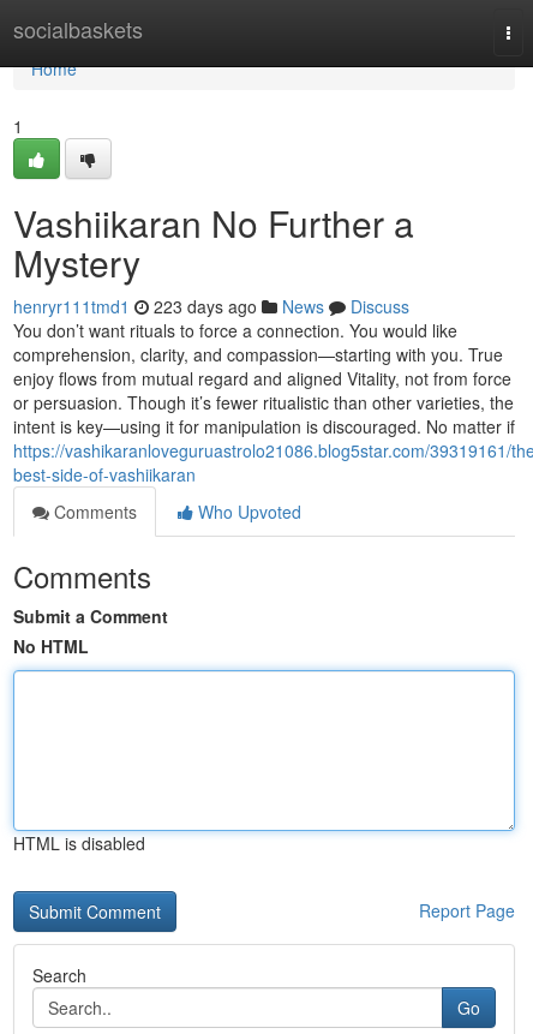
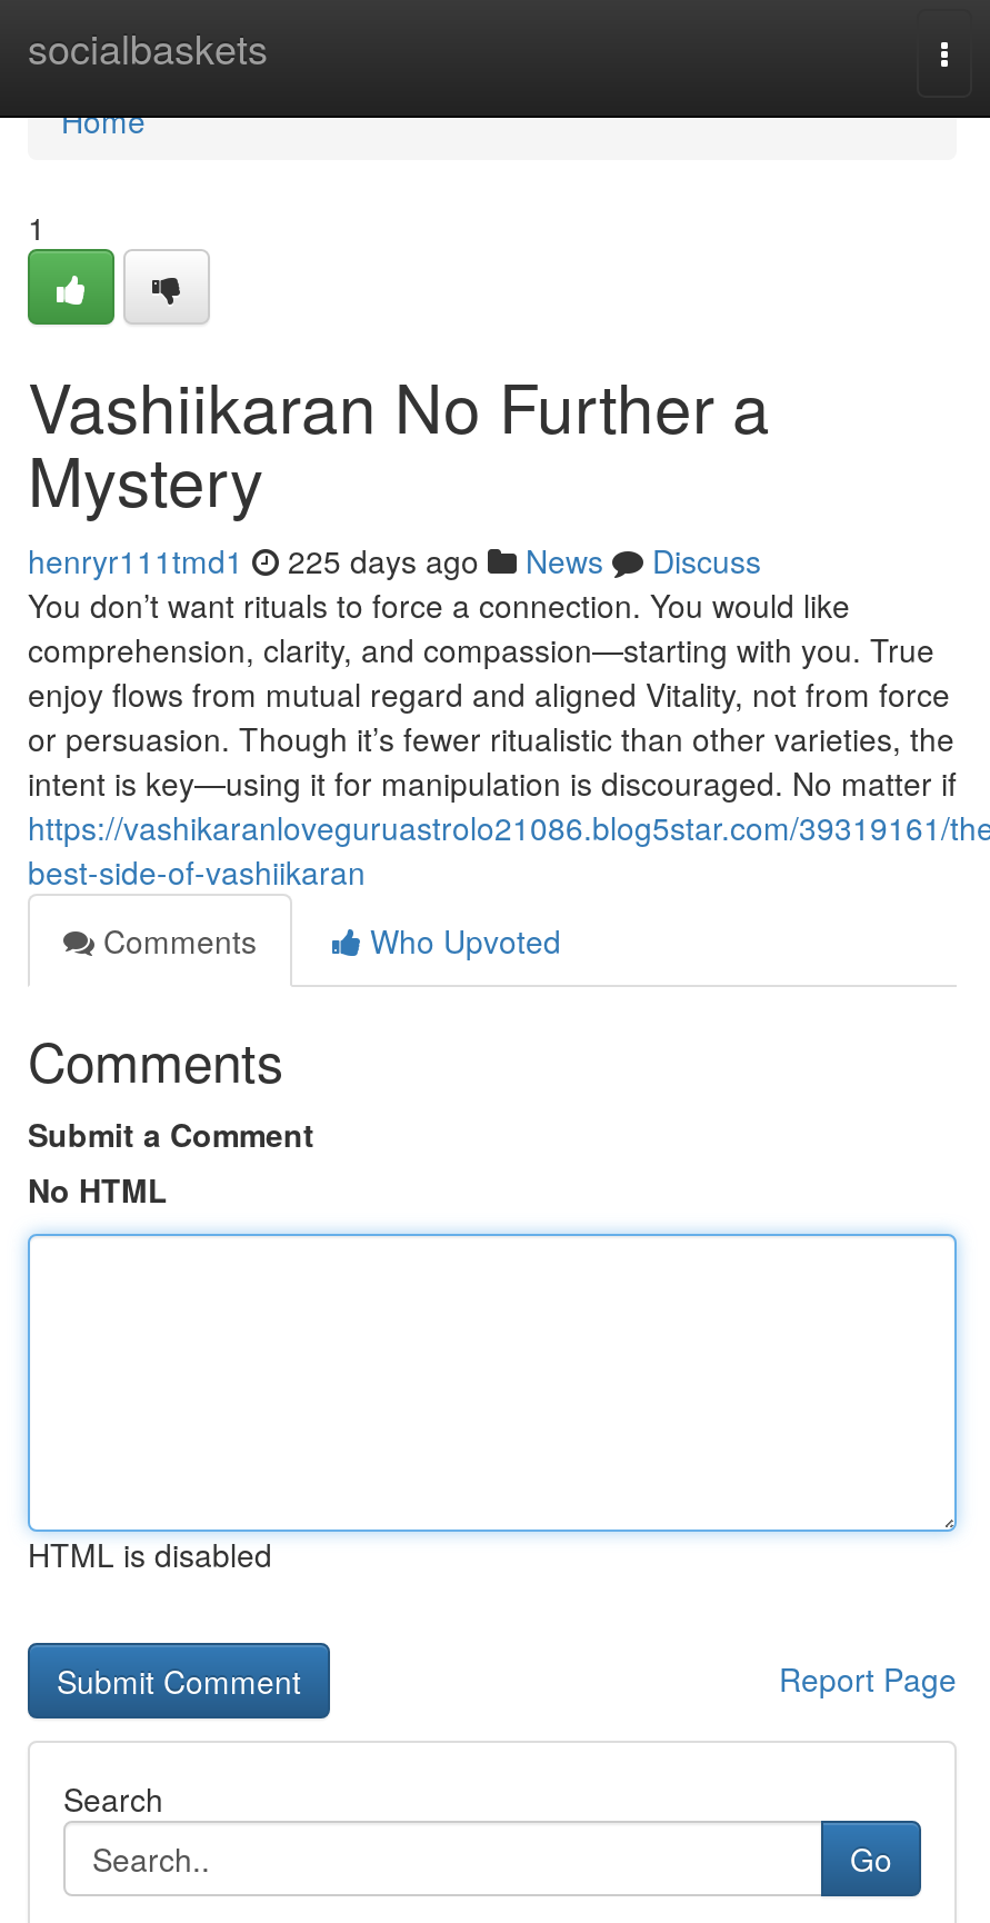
[13,294,409,318] henryr111tmd1 223 days ago News Discuss -> [28,538,761,582] henryr111tmd1 225 days ago News Discuss

